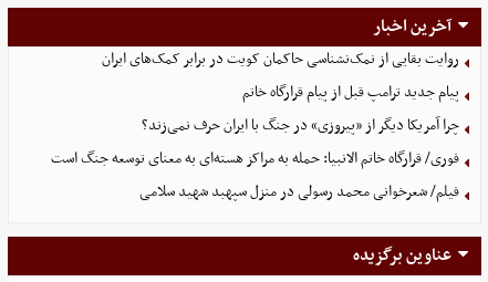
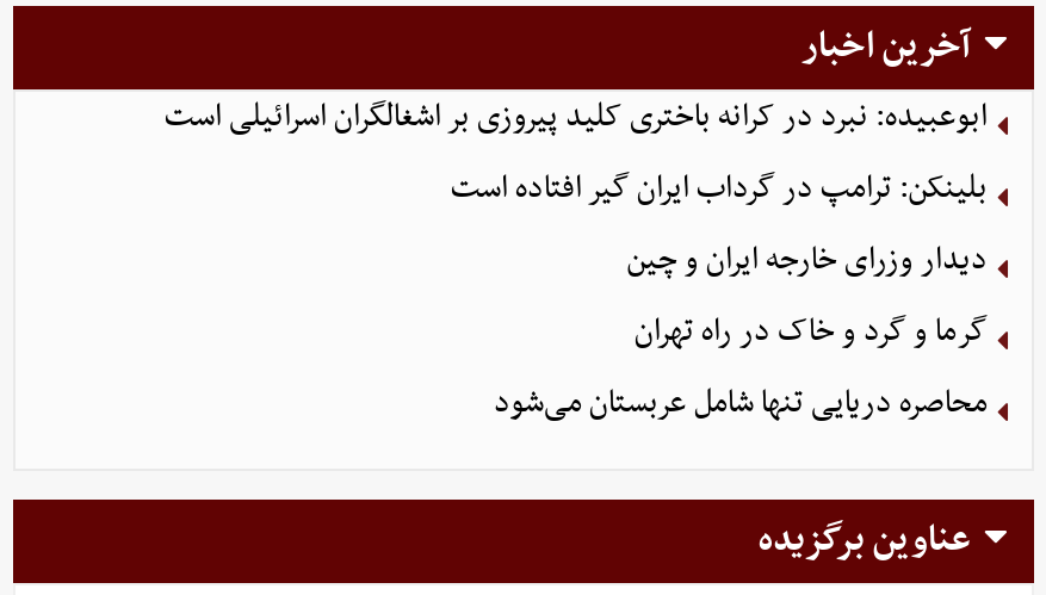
[51,46,460,205] روایت بقایی از نمک‌نشناسی حاکمان کویت در برابر کمک‌های ایران | پیام جدید ترامپ قبل از پیام قرارگاه خاتم | چرا آمریکا دیگر از «پیروزی» در جنگ با ایران حرف نمی‌زند؟ | فوری/ قرارگاه خاتم الانبیا: حمله به مراکز هسته‌ای به معنای توسعه جنگ است | فیلم/ شعرخوانی محمد رسولی در منزل سپهبد شهید سلامی -> [164,89,987,430] ابوعبیده: نبرد در کرانه باختری کلید پیروزی بر اشغالگران اسرائیلی است | بلینکن: ترامپ در گرداب ایران گیر افتاده است | دیدار وزرای خارجه ایران و چین | گرما و گرد و خاک در راه تهران | محاصره دریایی تنها شامل عربستان می‌شود

